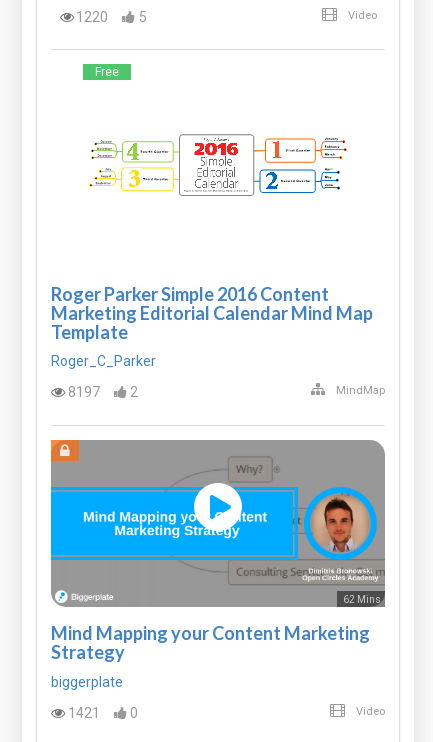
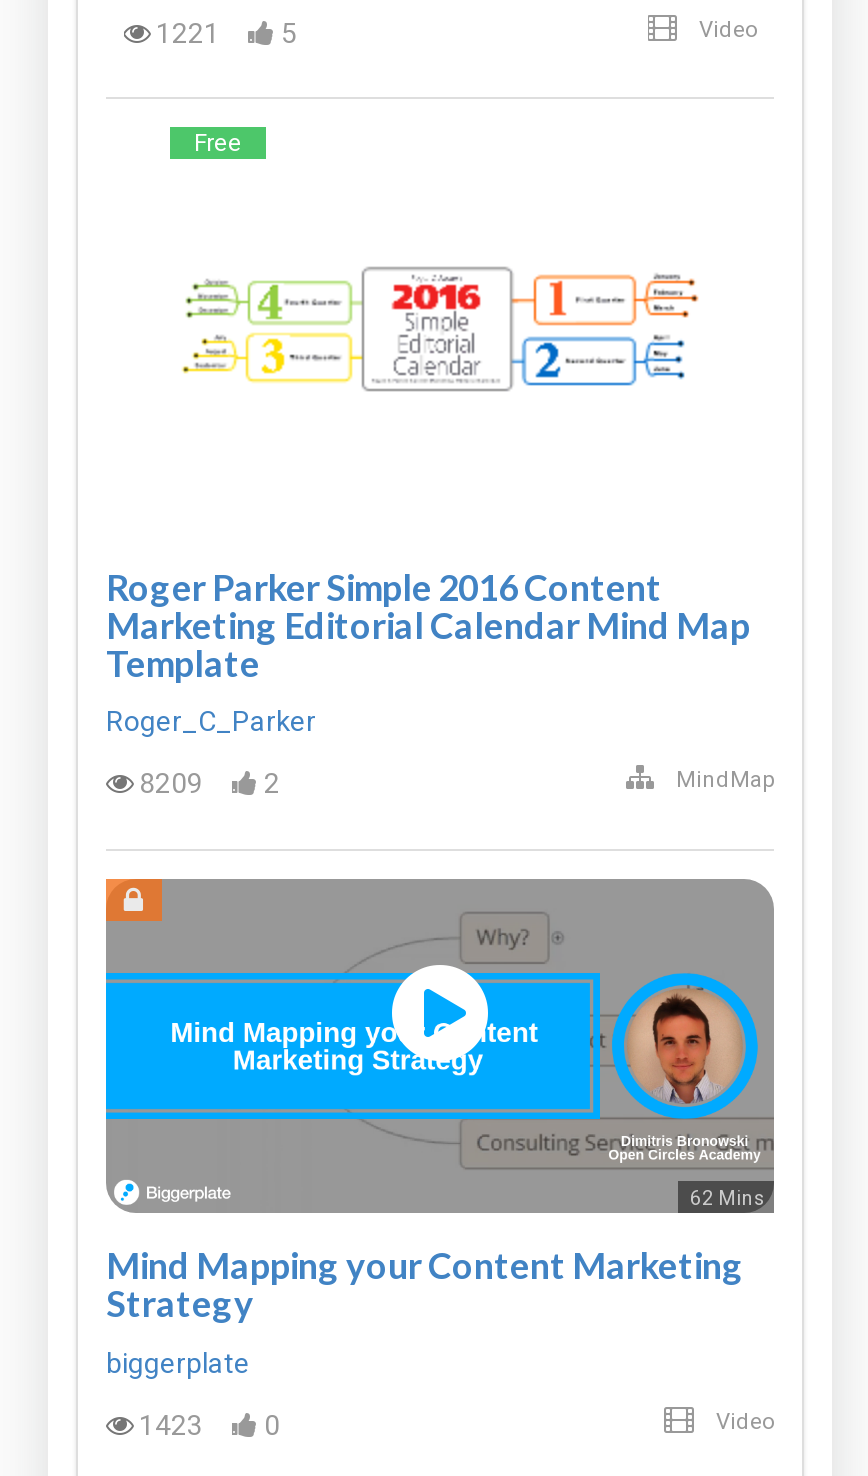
[76,9,146,25] 1220 5 -> [156,17,297,49] 1221 5
[67,384,138,400] 8197 2 -> [139,768,280,800] 8209 2
[67,705,138,721] 1421 0 -> [139,1409,280,1441] 1423 0

